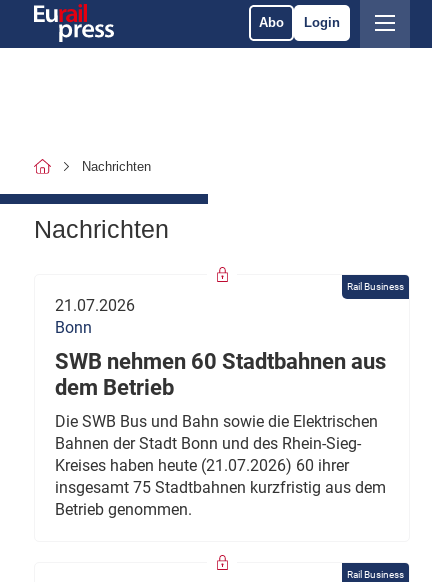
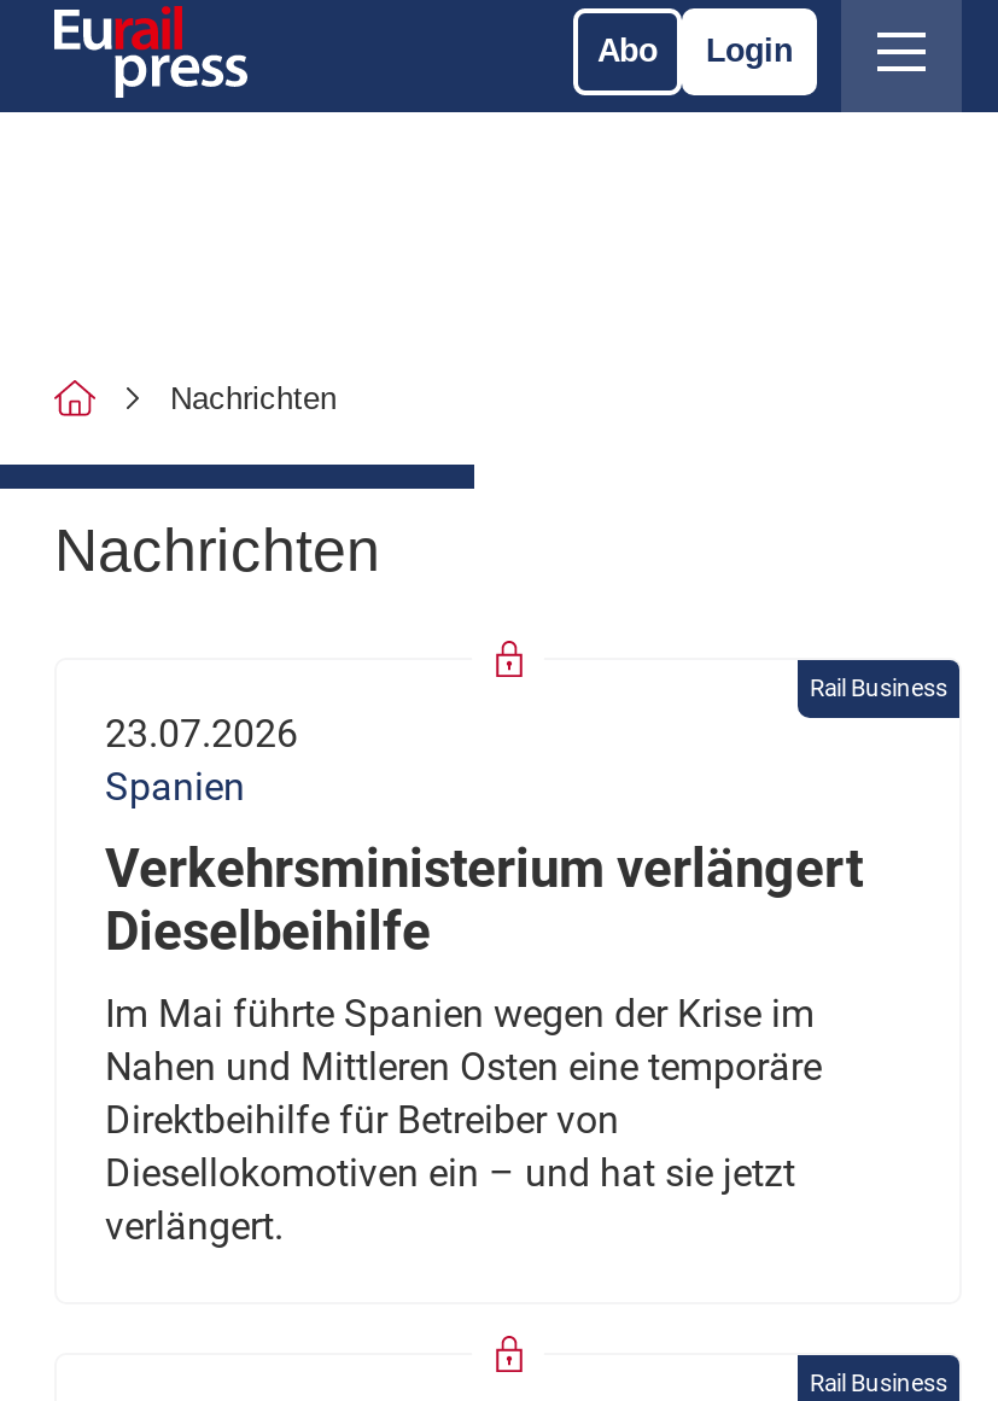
[55,296,135,337] 21.07.2026 | Bonn -> [105,711,298,810] 23.07.2026 | Spanien
[55,349,386,400] SWB nehmen 60 Stadtbahnen aus | dem Betrieb -> [105,839,863,962] Verkehrsministerium verlängert | Dieselbeihilfe
[55,412,386,519] Die SWB Bus und Bahn sowie die Elektrischen | Bahnen der Stadt Bonn und des Rhein-Sieg- | Kreises haben heute (21.07.2026) 60 ihrer | insgesamt 75 Stadtbahnen kurzfristig aus dem | Betrieb genommen. -> [105,991,822,1249] Im Mai führte Spanien wegen der Krise im | Nahen und Mittleren Osten eine temporäre | Direktbeihilfe für Betreiber von | Diesellokomotiven ein – und hat sie jetzt | verlängert.

